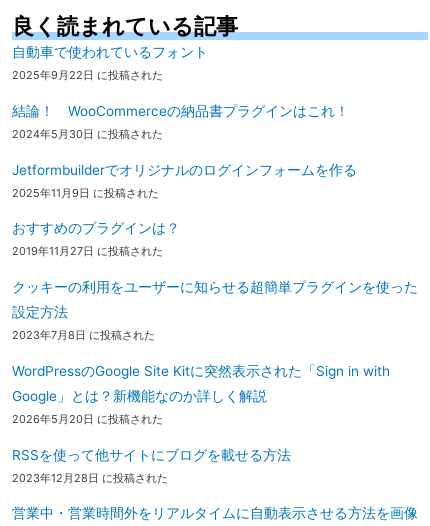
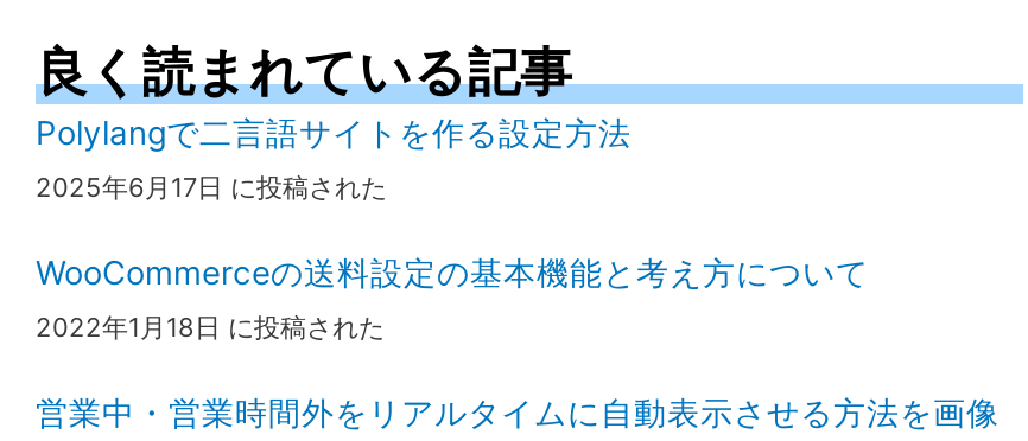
[12,44,418,484] 自動車で使われているフォント | 2025年9月22日 に投稿された | 結論！ WooCommerceの納品書プラグインはこれ！ | 2024年5月30日 に投稿された | Jetformbuilderでオリジナルのログインフォームを作る | 2025年11月9日 に投稿された | おすすめのプラグインは？ | 2019年11月27日 に投稿された | クッキーの利用をユーザーに知らせる超簡単プラグインを使った | 設定方法 | 2023年7月8日 に投稿された | WordPressのGoogle Site Kitに突然表示された「Sign in with | Google」とは？新機能なのか詳しく解説 | 2026年5月20日 に投稿された | RSSを使って他サイトにブログを載せる方法 | 2023年12月28日 に投稿された -> [36,115,869,344] Polylangで二言語サイトを作る設定方法 | 2025年6月17日 に投稿された | WooCommerceの送料設定の基本機能と考え方について | 2022年1月18日 に投稿された

